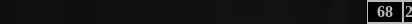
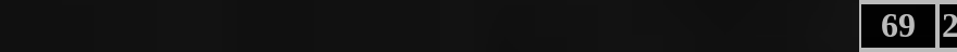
[377,3,393,20] 68 -> [881,6,916,43] 69

